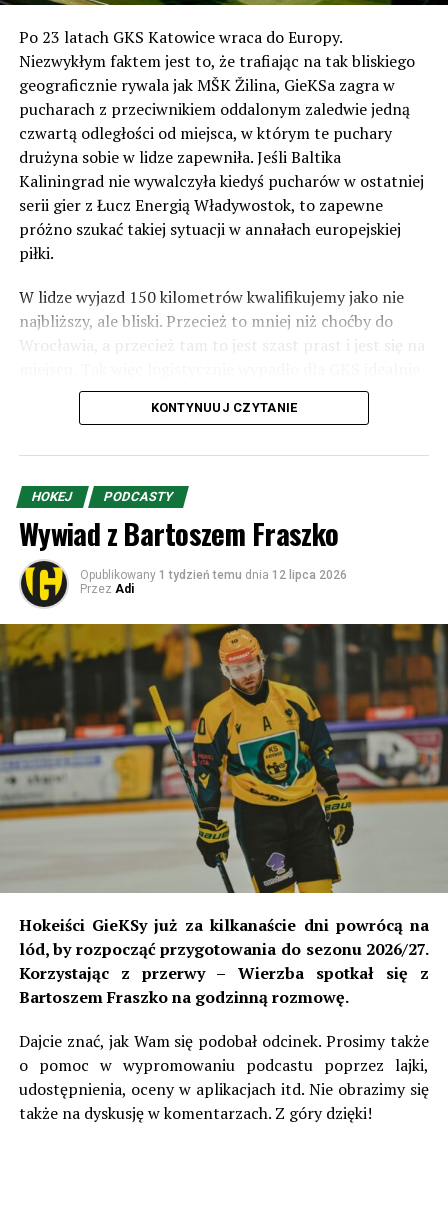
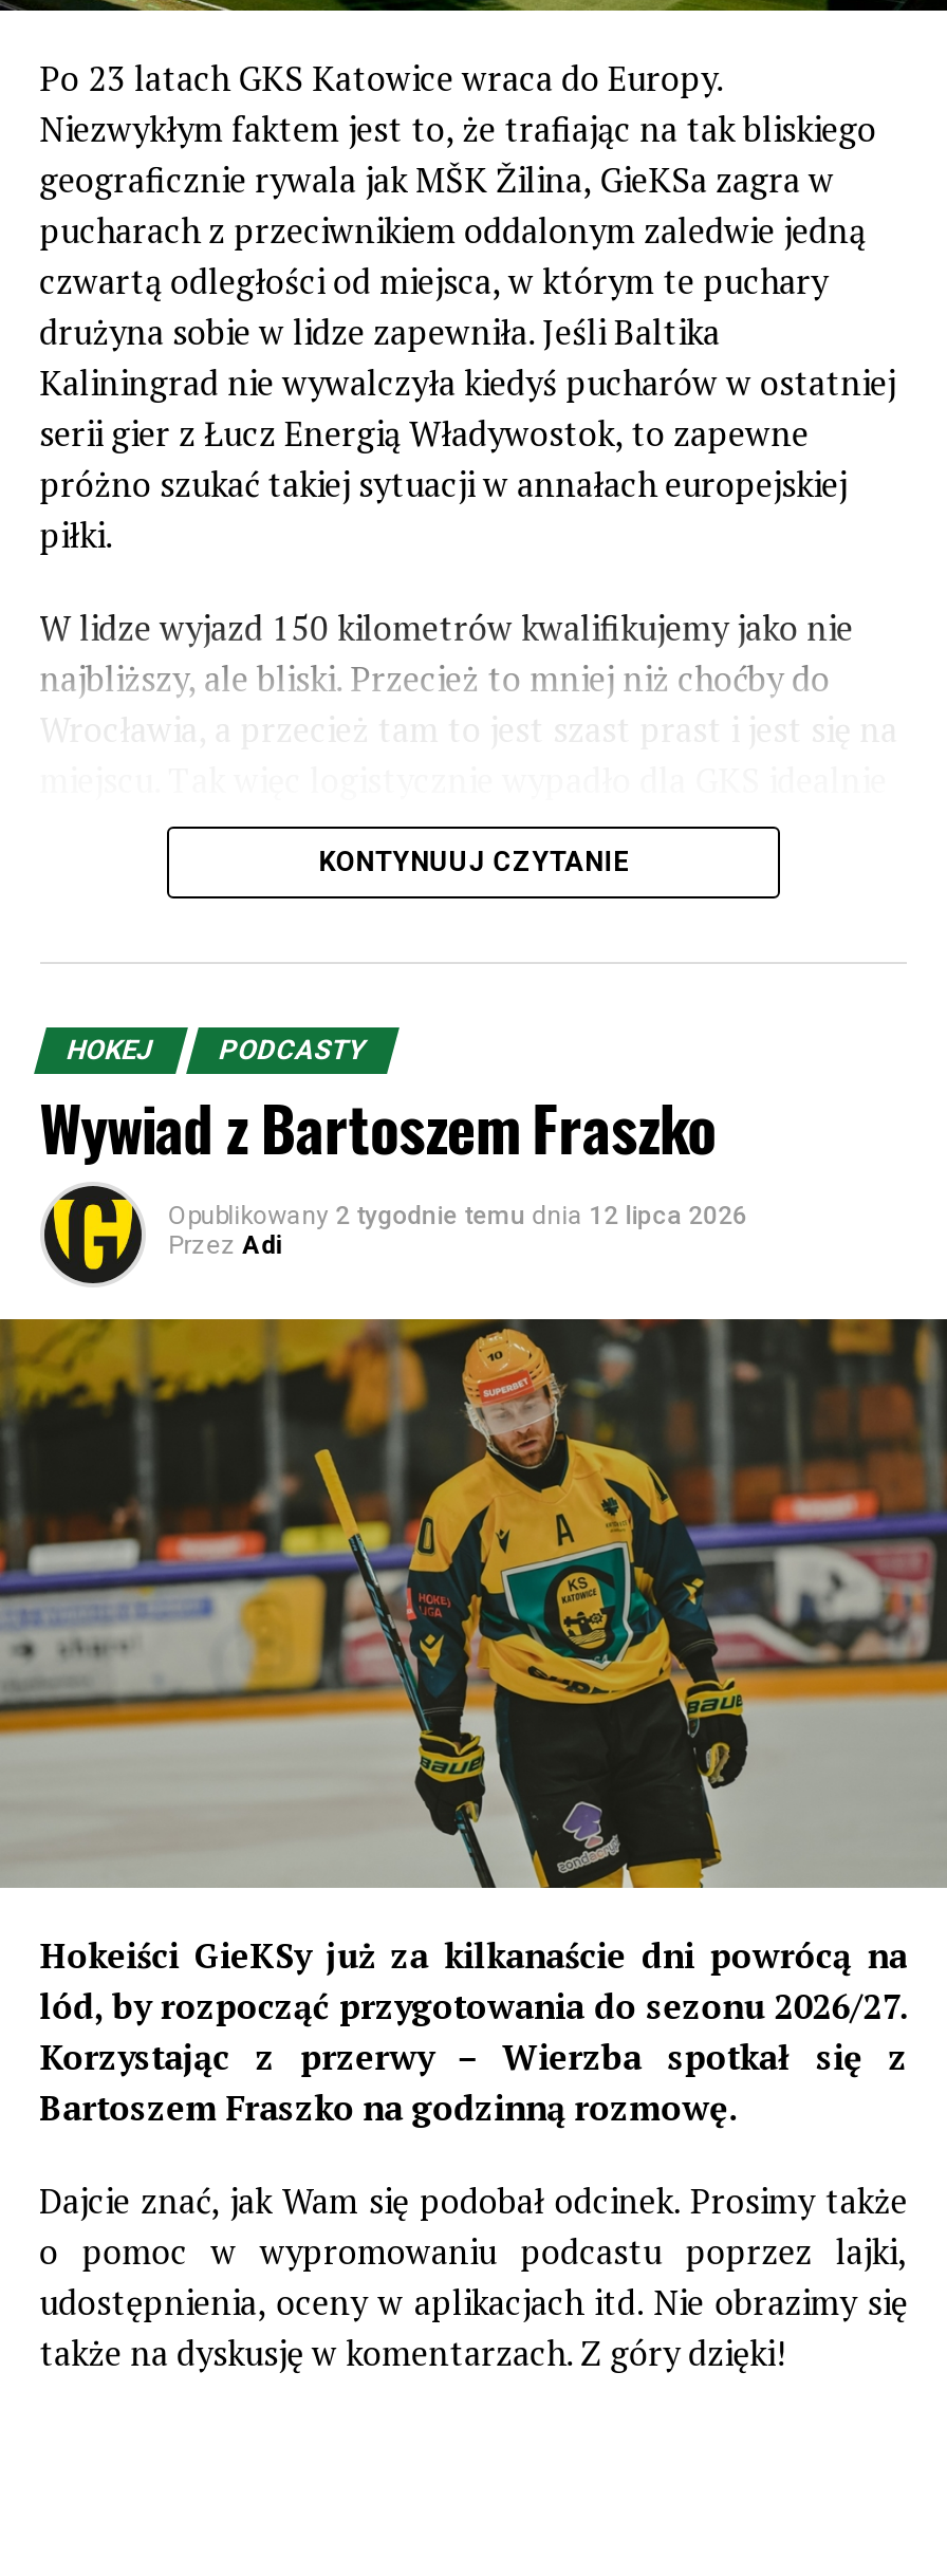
[80,568,347,582] Opublikowany 1 tydzień temu dnia 12 lipca 2026 -> [168,1200,748,1230] Opublikowany 2 tygodnie temu dnia 12 lipca 2026

